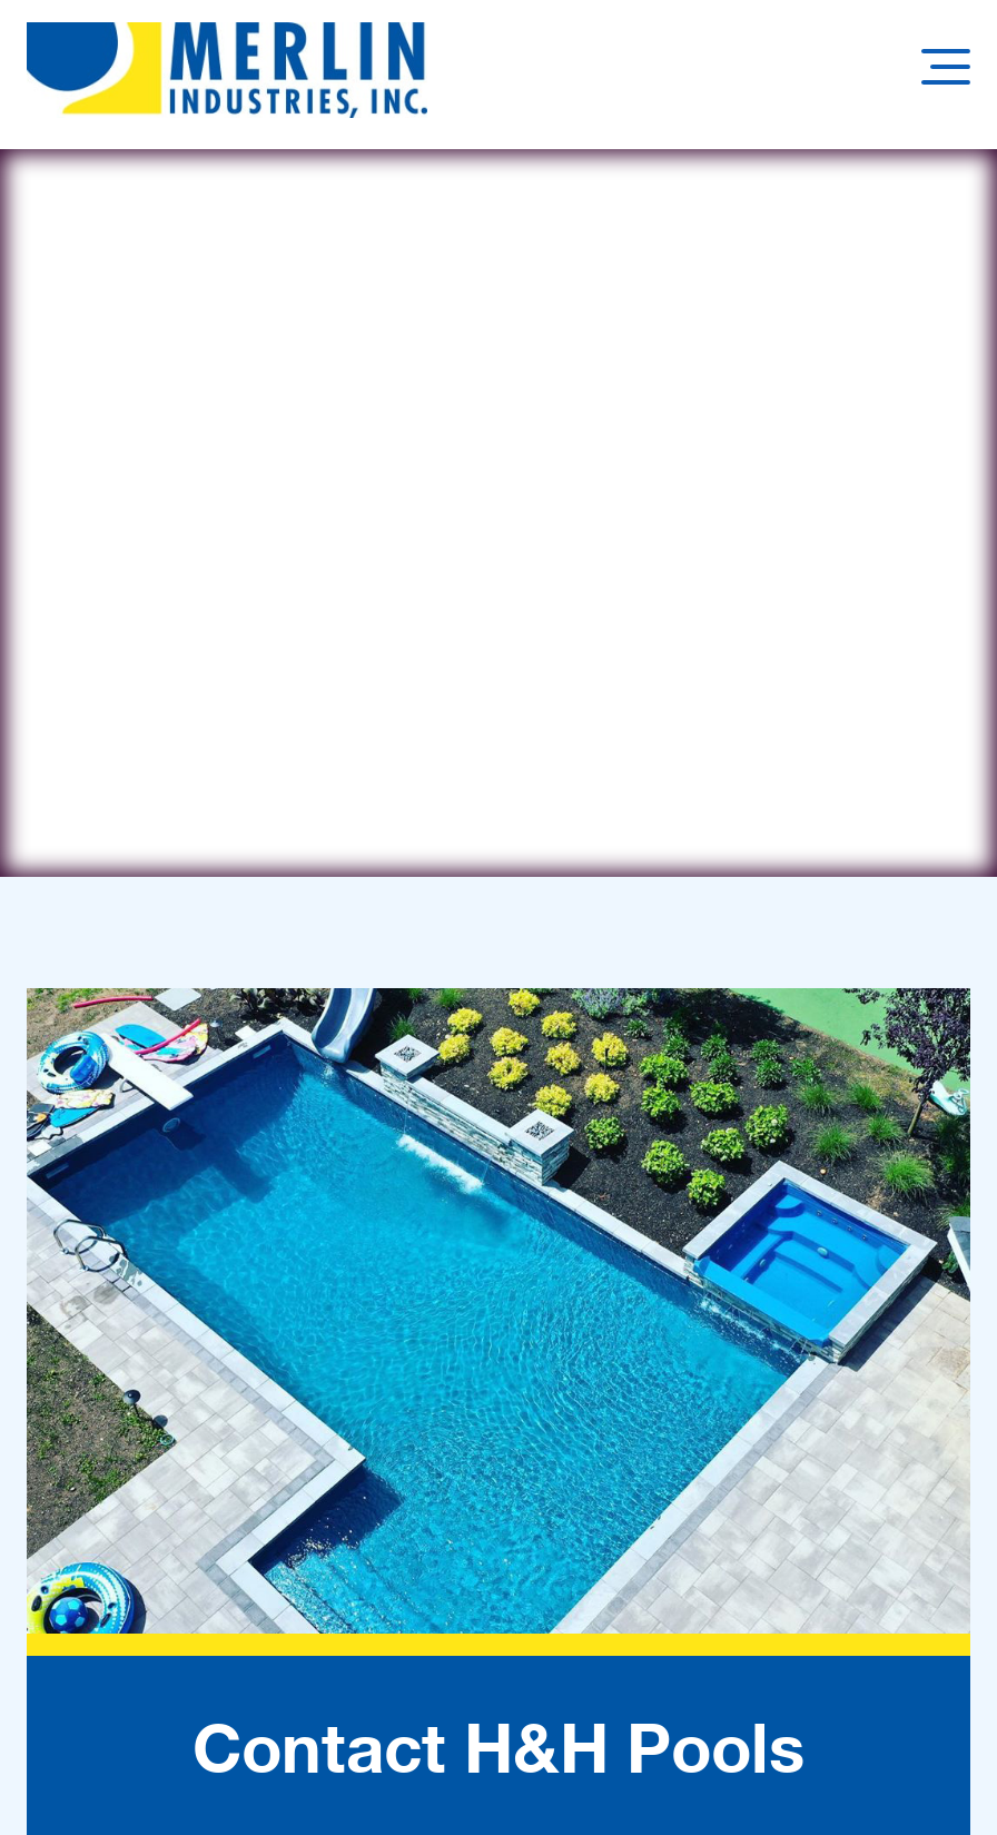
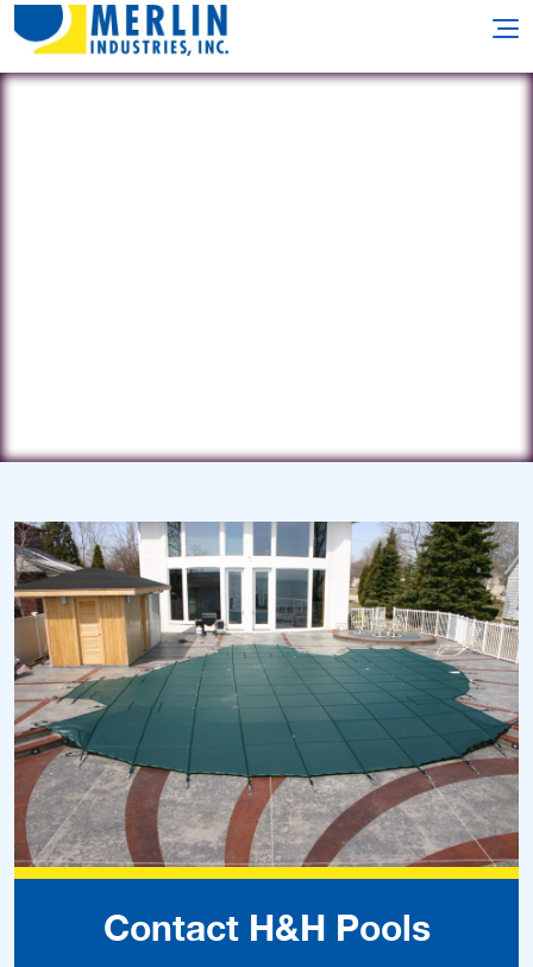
[24,986,973,1636] [image] -> [13,520,520,868] [image]

